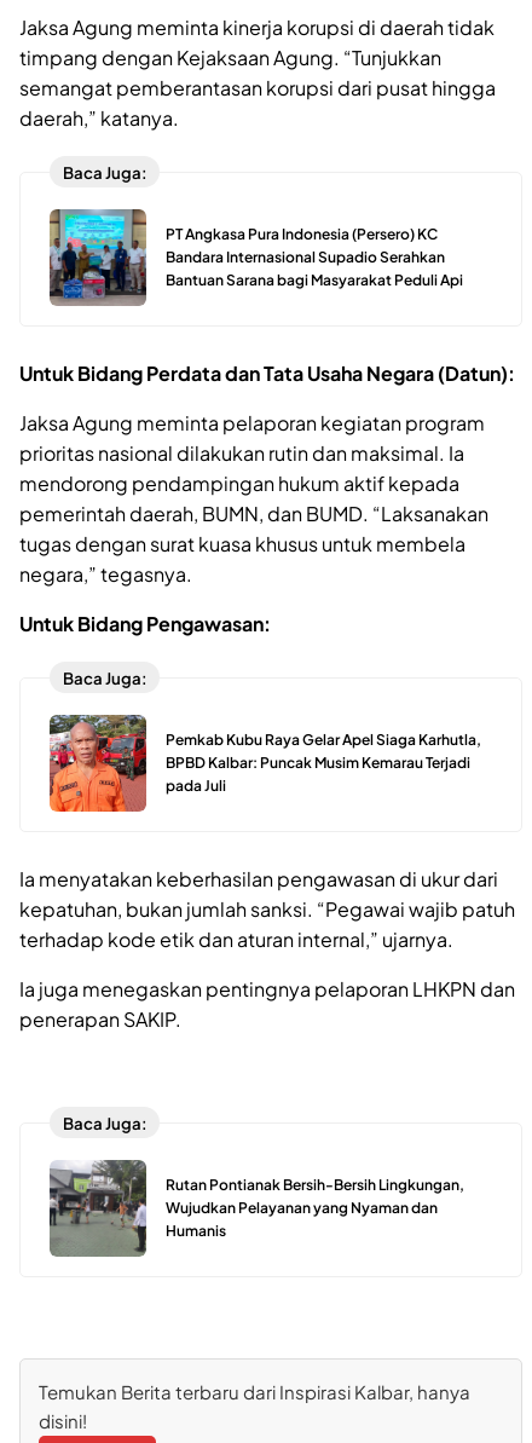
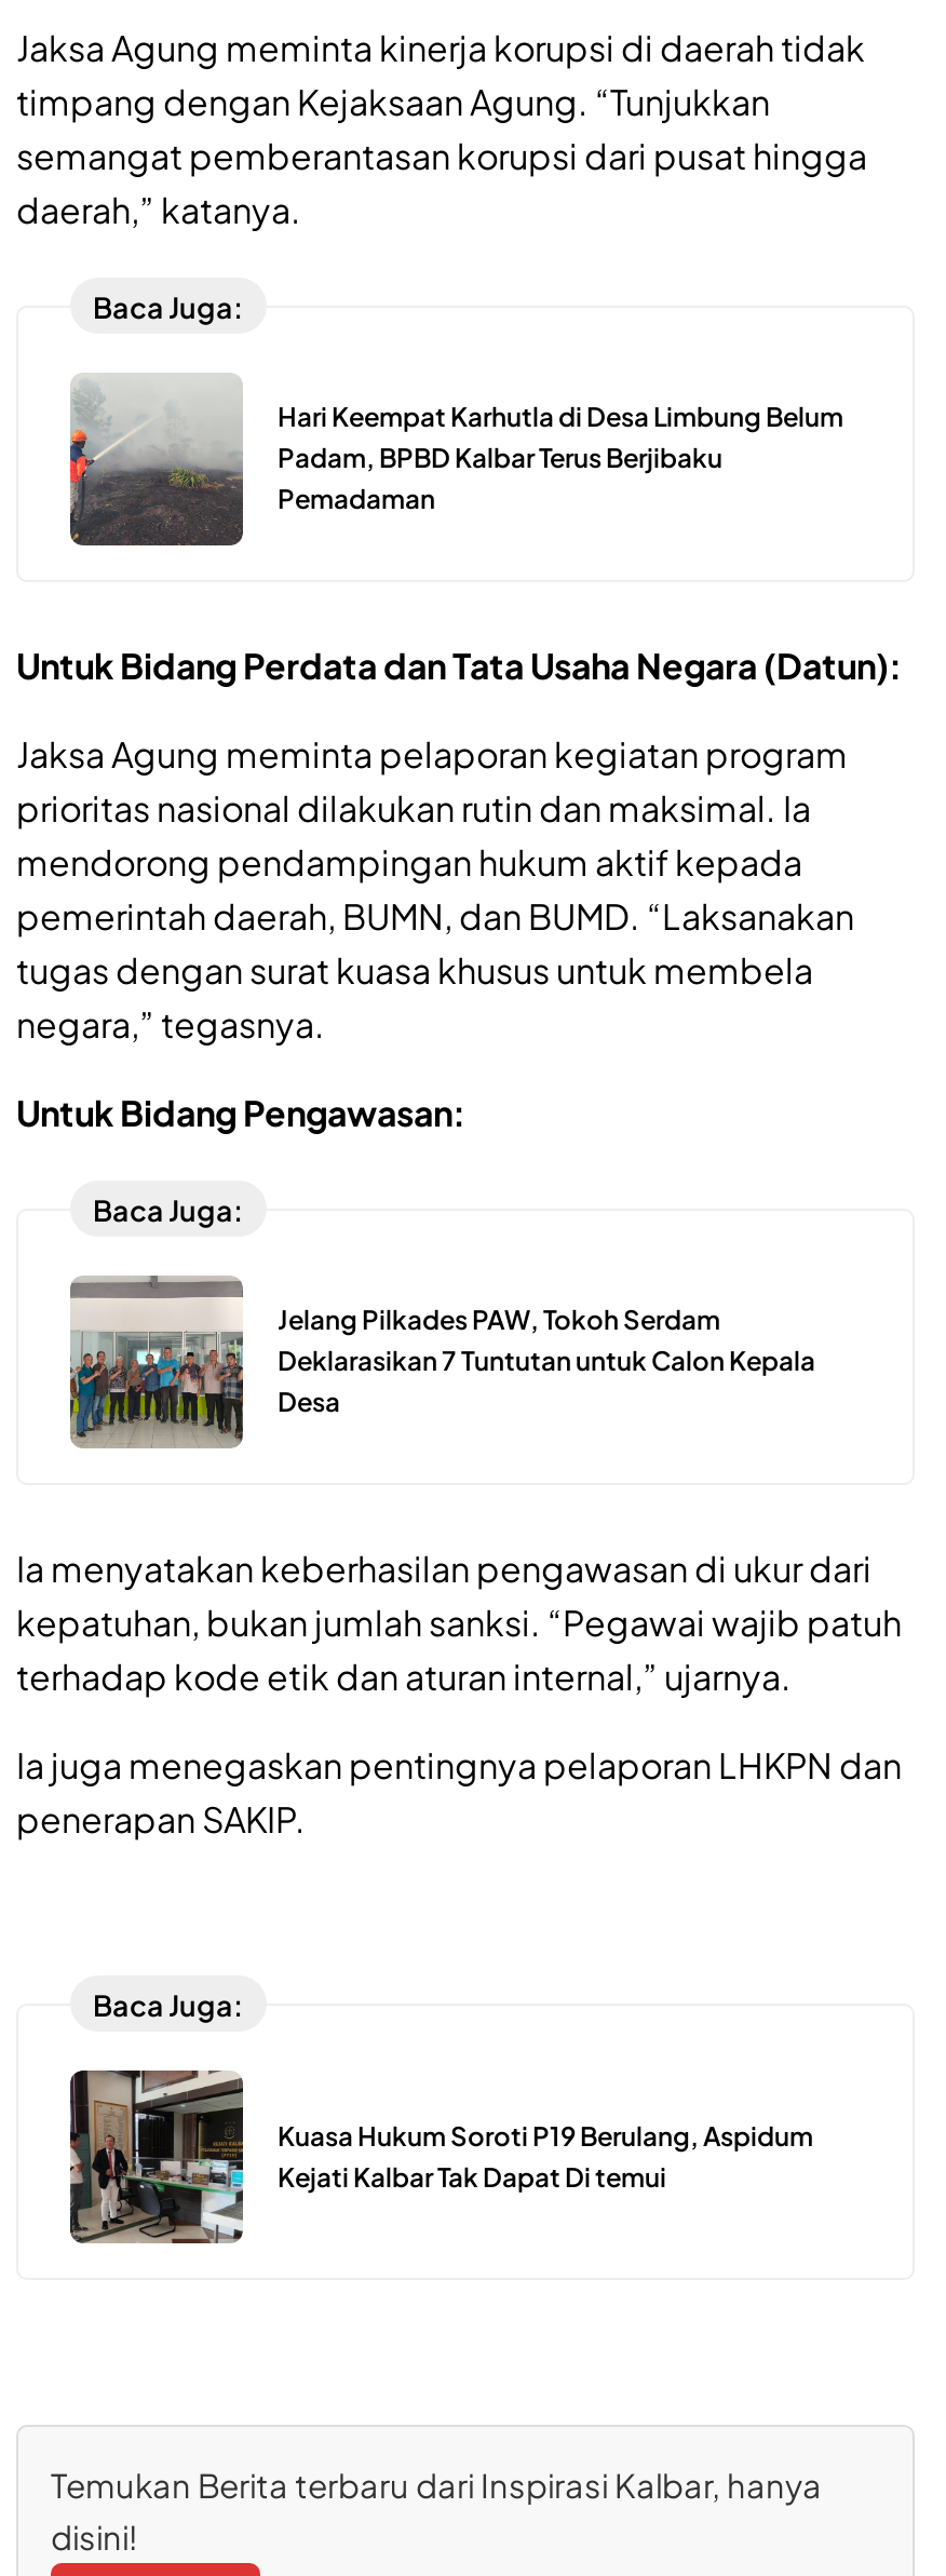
[48,208,463,305] [image] | PT Angkasa Pura Indonesia (Persero) KC | Bandara Internasional Supadio Serahkan | Bantuan Sarana bagi Masyarakat Peduli Api -> [68,373,843,545] [image] | Hari Keempat Karhutla di Desa Limbung Belum | Padam, BPBD Kalbar Terus Berjibaku | Pemadaman
[48,715,481,813] [image] | Pemkab Kubu Raya Gelar Apel Siaga Karhutla, | BPBD Kalbar: Puncak Musim Kemarau Terjadi | pada Juli -> [68,1278,815,1448] [image] | Jelang Pilkades PAW, Tokoh Serdam | Deklarasikan 7 Tuntutan untuk Calon Kepala | Desa
[48,1160,464,1258] [image] | Rutan Pontianak Bersih-Bersih Lingkungan, | Wujudkan Pelayanan yang Nyaman dan | Humanis -> [68,2068,813,2245] [image] | Kuasa Hukum Soroti P19 Berulang, Aspidum | Kejati Kalbar Tak Dapat Di temui

